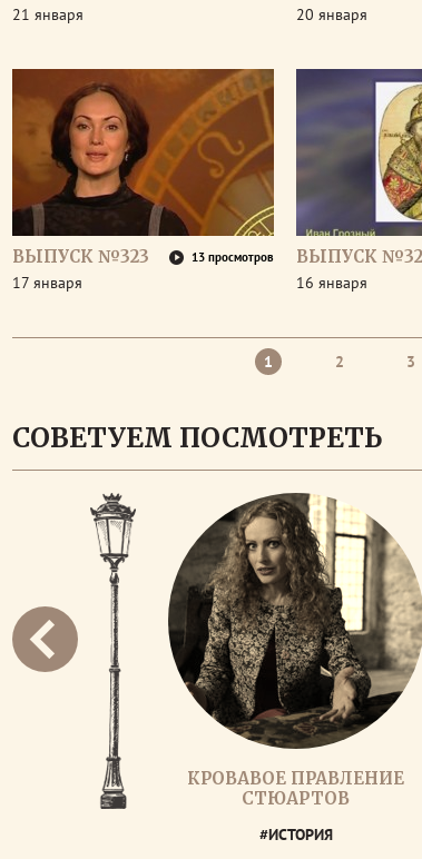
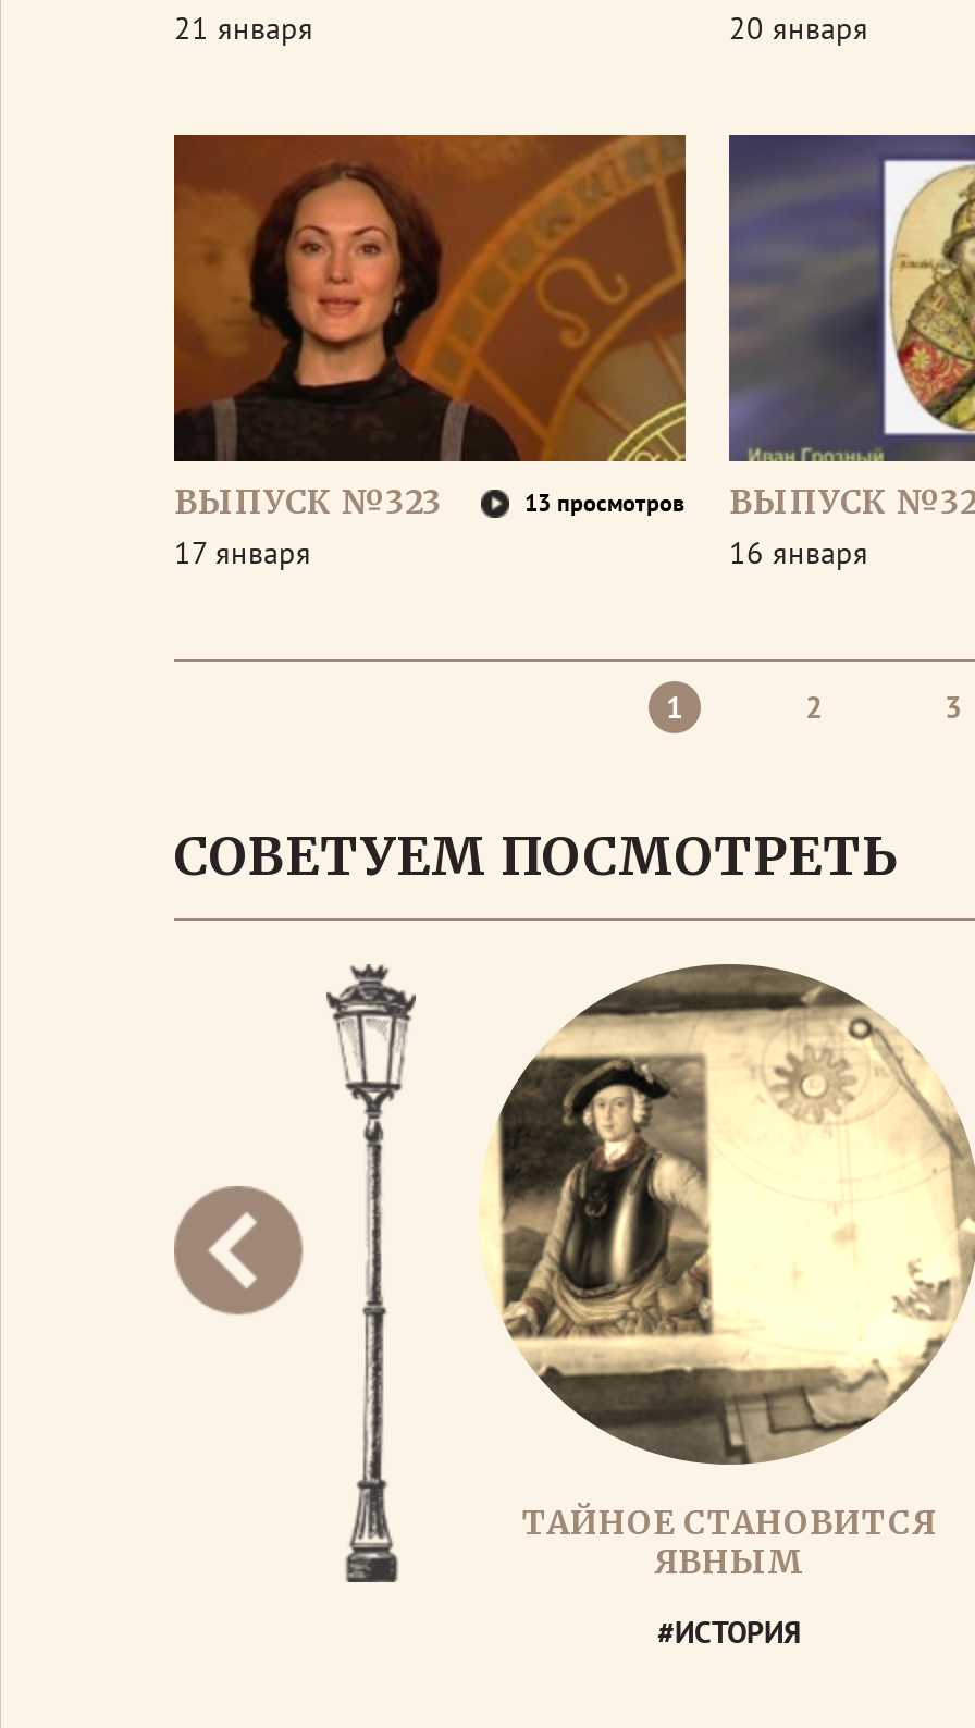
[167,494,419,809] [image] | КРОВАВОЕ ПРАВЛЕНИЕ | СТЮАРТОВ -> [479,964,968,1582] [image] | ТАЙНОЕ СТАНОВИТСЯ | ЯВНЫМ

